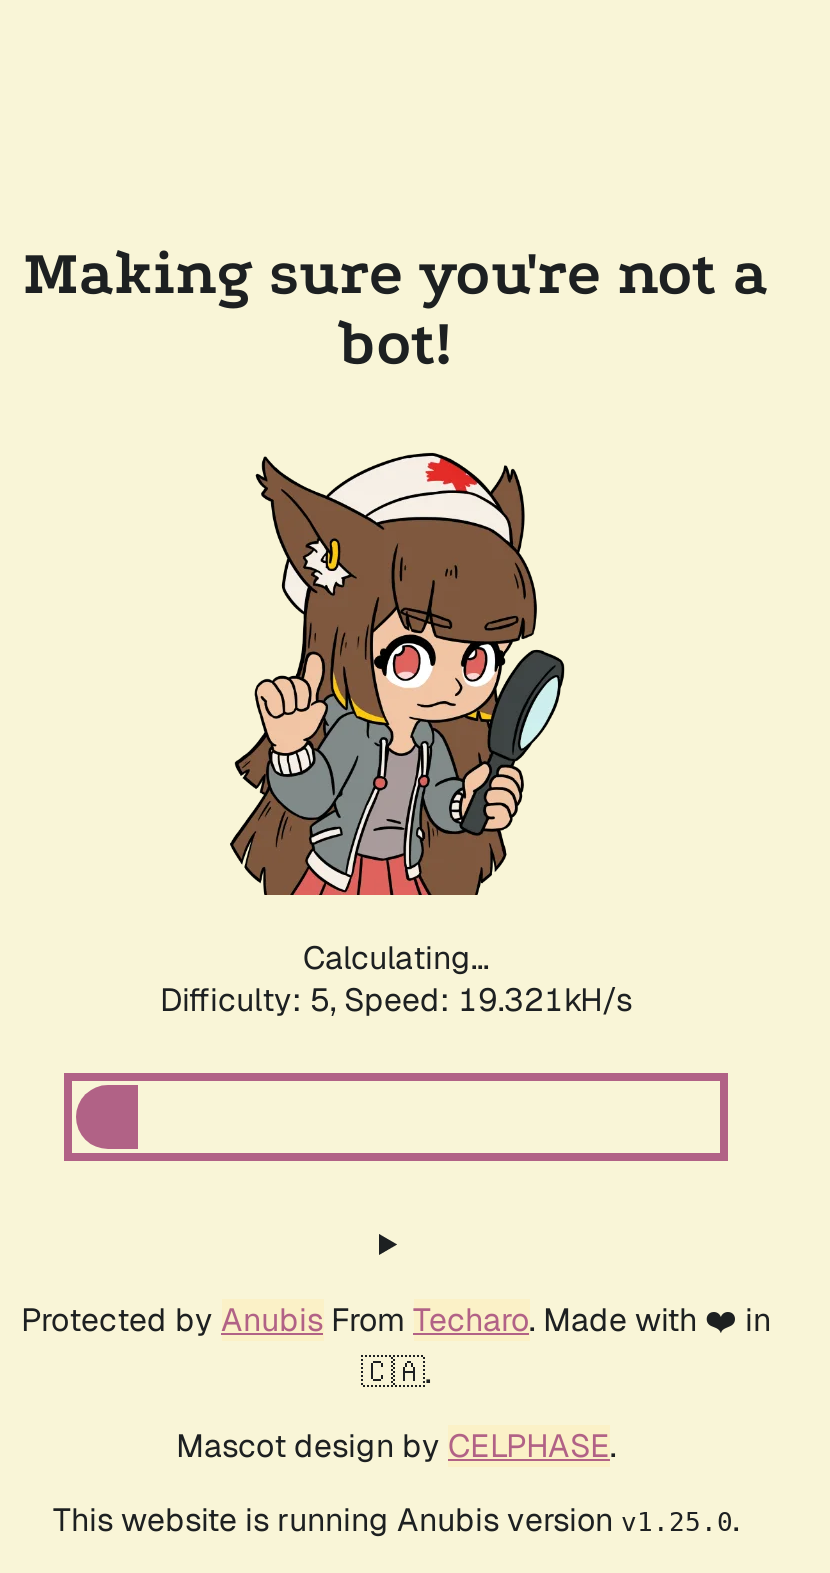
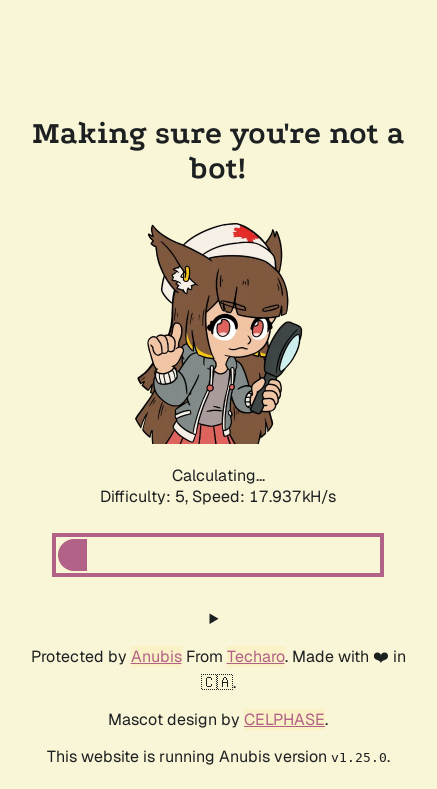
[160,979,632,1021] Difficulty: 5, Speed: 19.321kH/s -> [100,486,336,507] Difficulty: 5, Speed: 17.937kH/s

